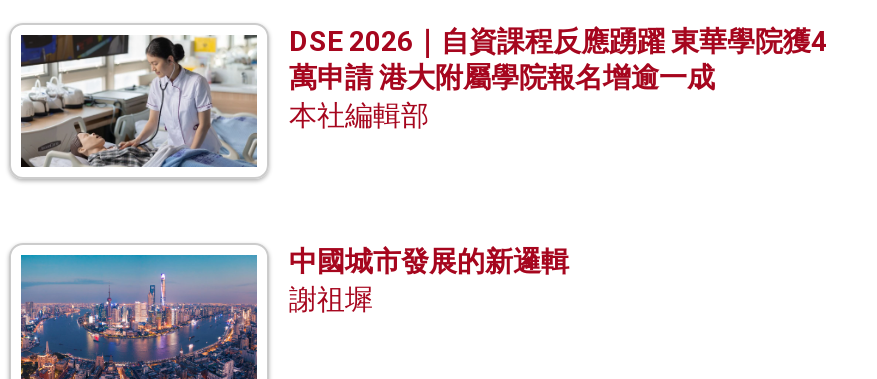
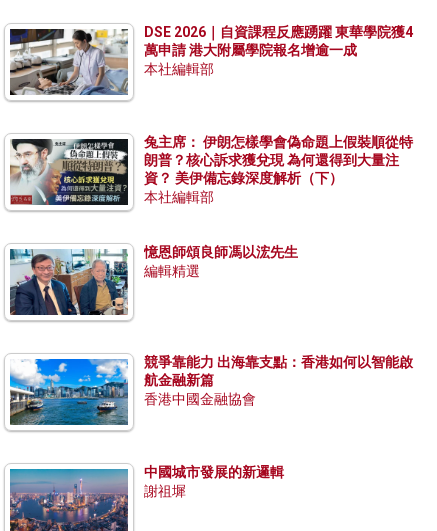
none -> [9,134,413,279] [image] | 兔主席： 伊朗怎樣學會偽命題上假裝順從特 | 朗普？核心訴求獲兌現 為何還得到大量注 | 資？ 美伊備忘錄深度解析（下） | 本社編輯部 | 憶恩師頌良師馮以浤先生 | 編輯精選
none -> [9,354,413,426] [image] | 競爭靠能力 出海靠支點：香港如何以智能啟 | 航金融新篇 | 香港中國金融協會
none -> [9,248,129,322] [image]

